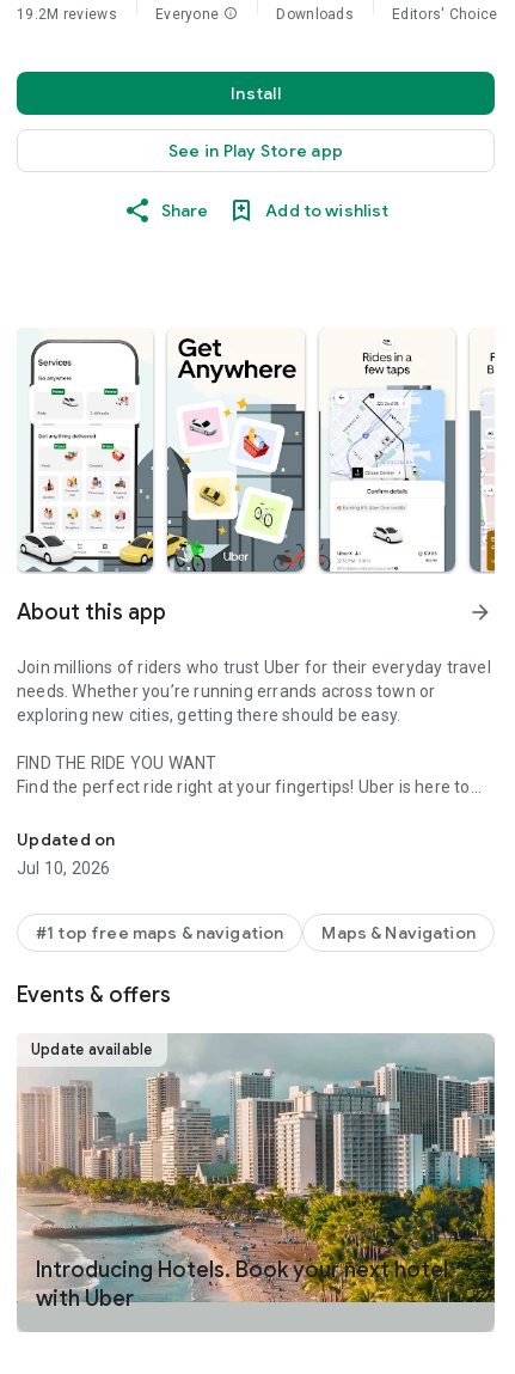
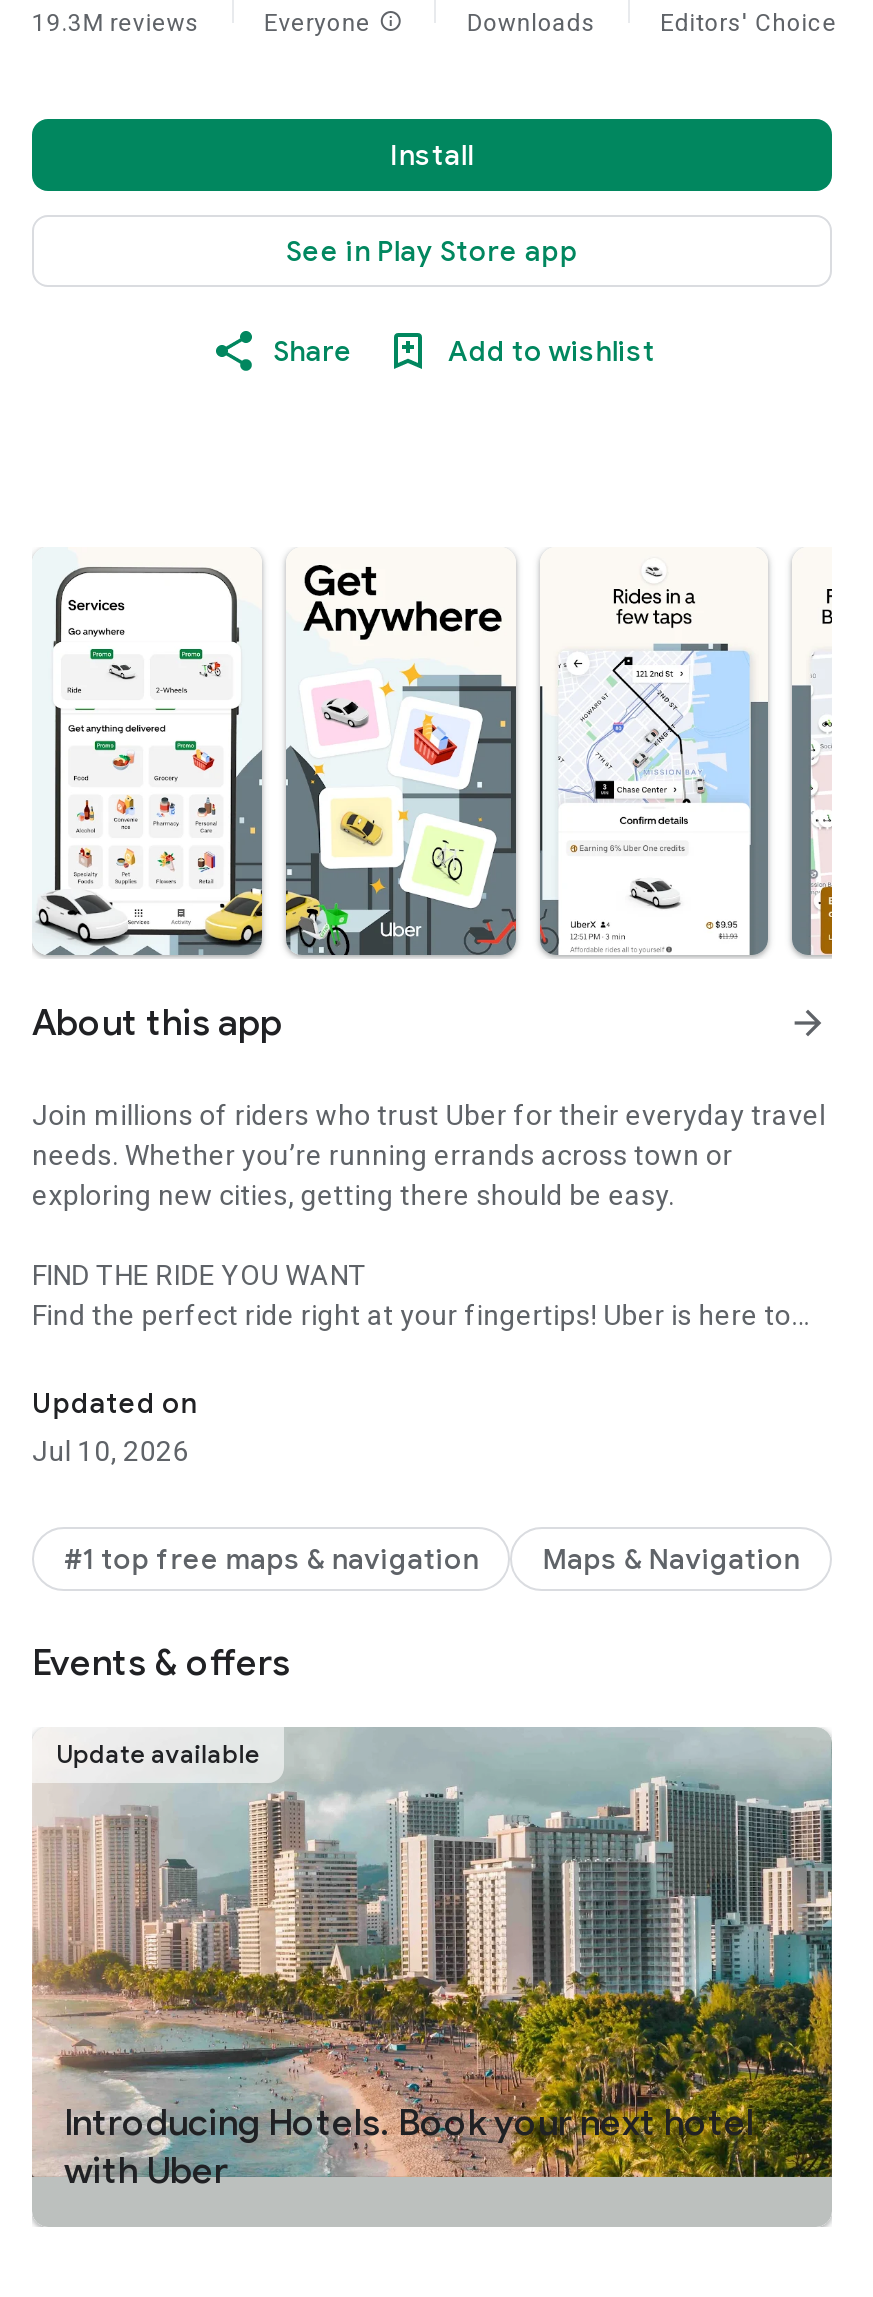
[17,6,117,23] 19.2M reviews -> [32,9,200,37] 19.3M reviews

